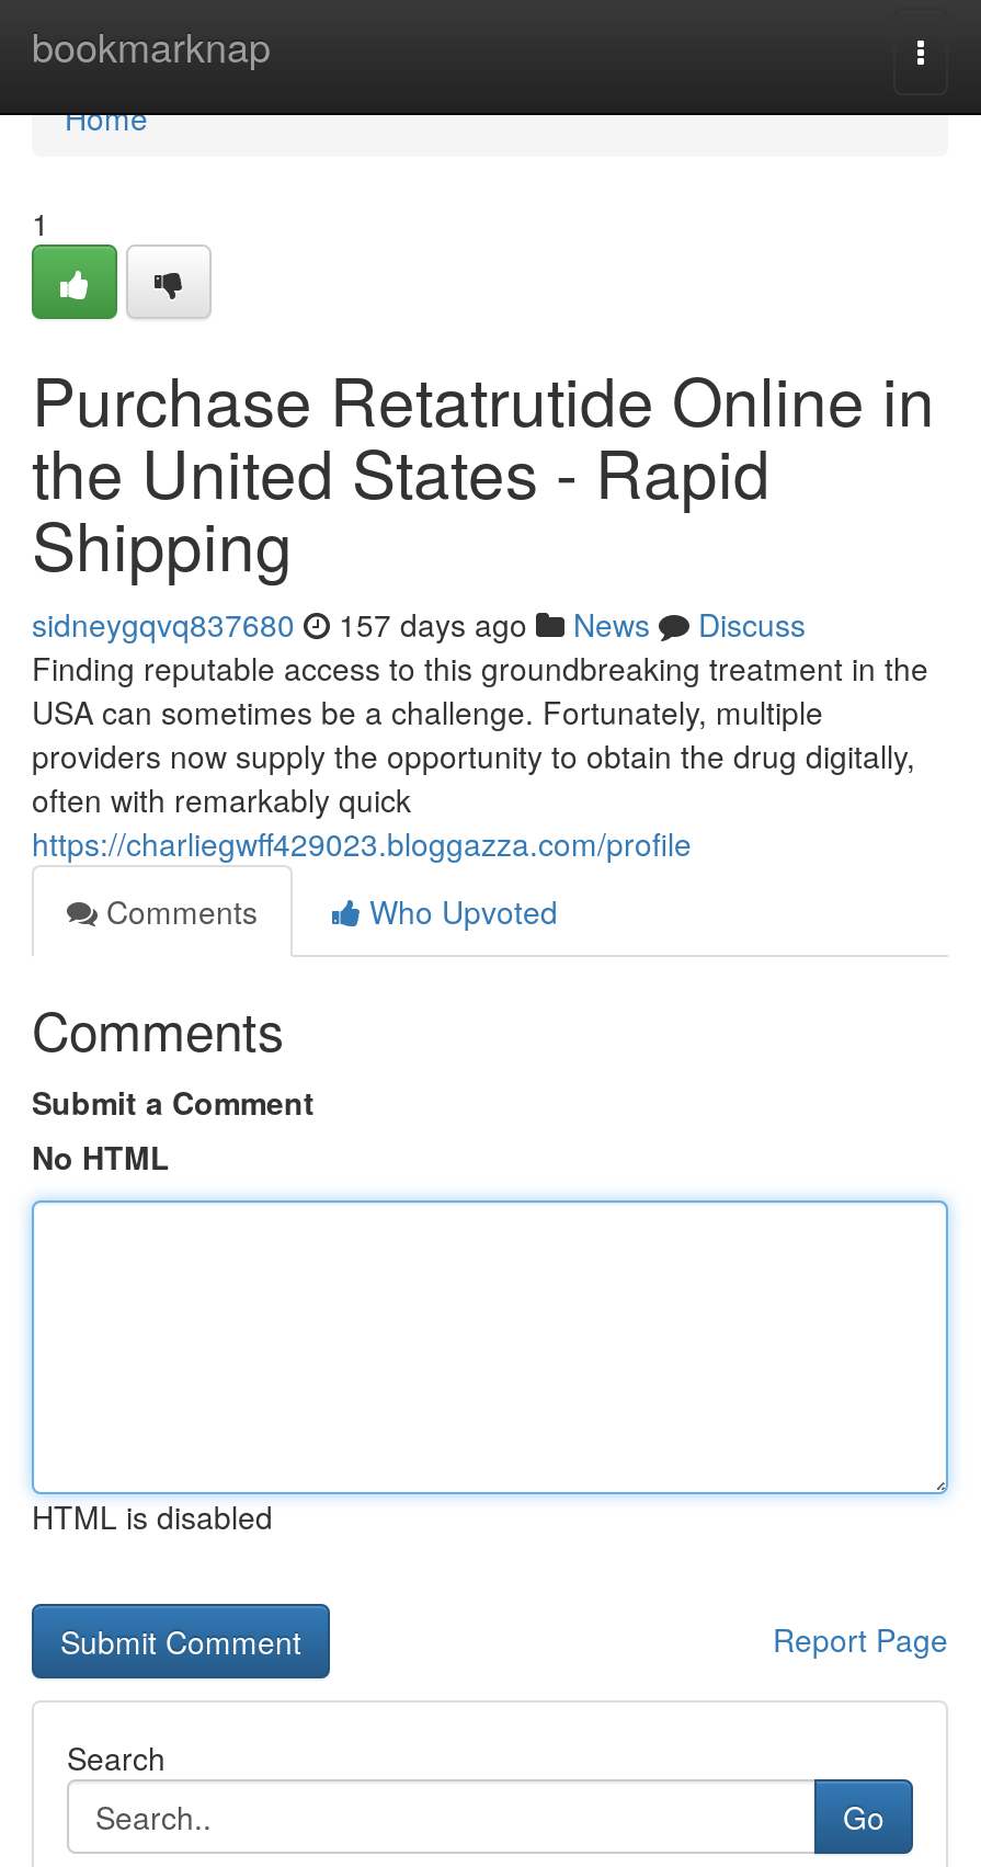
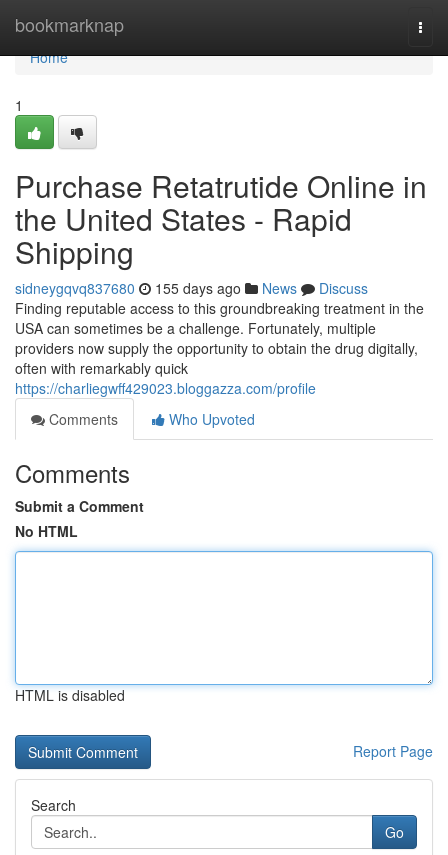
[32,602,806,646] sidneygqvq837680 157 days ago News Discuss -> [15,278,368,298] sidneygqvq837680 155 days ago News Discuss

